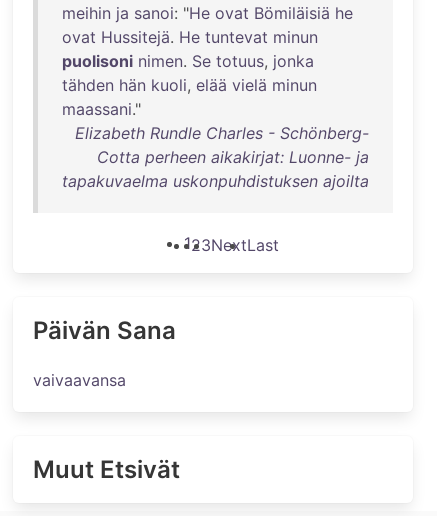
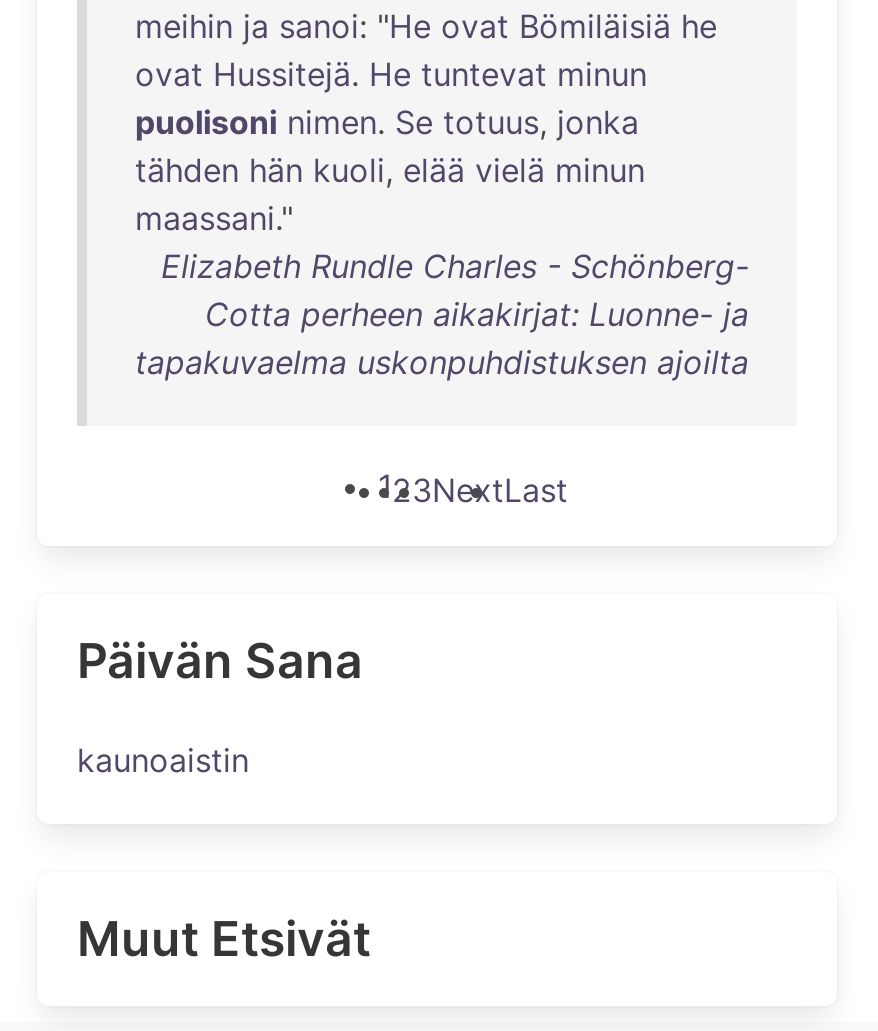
[33,370,126,390] vaivaavansa -> [77,740,249,780] kaunoaistin

